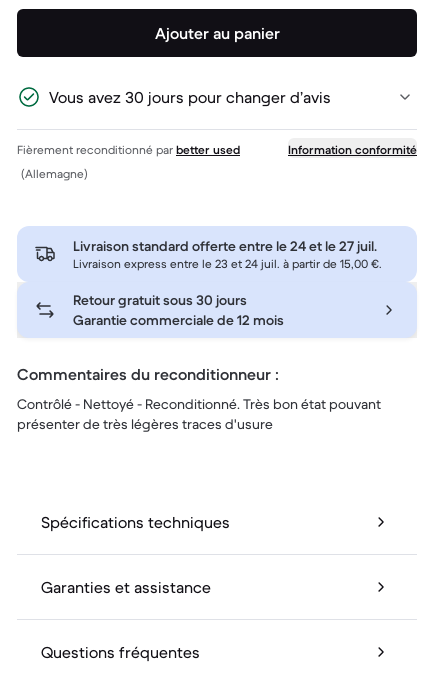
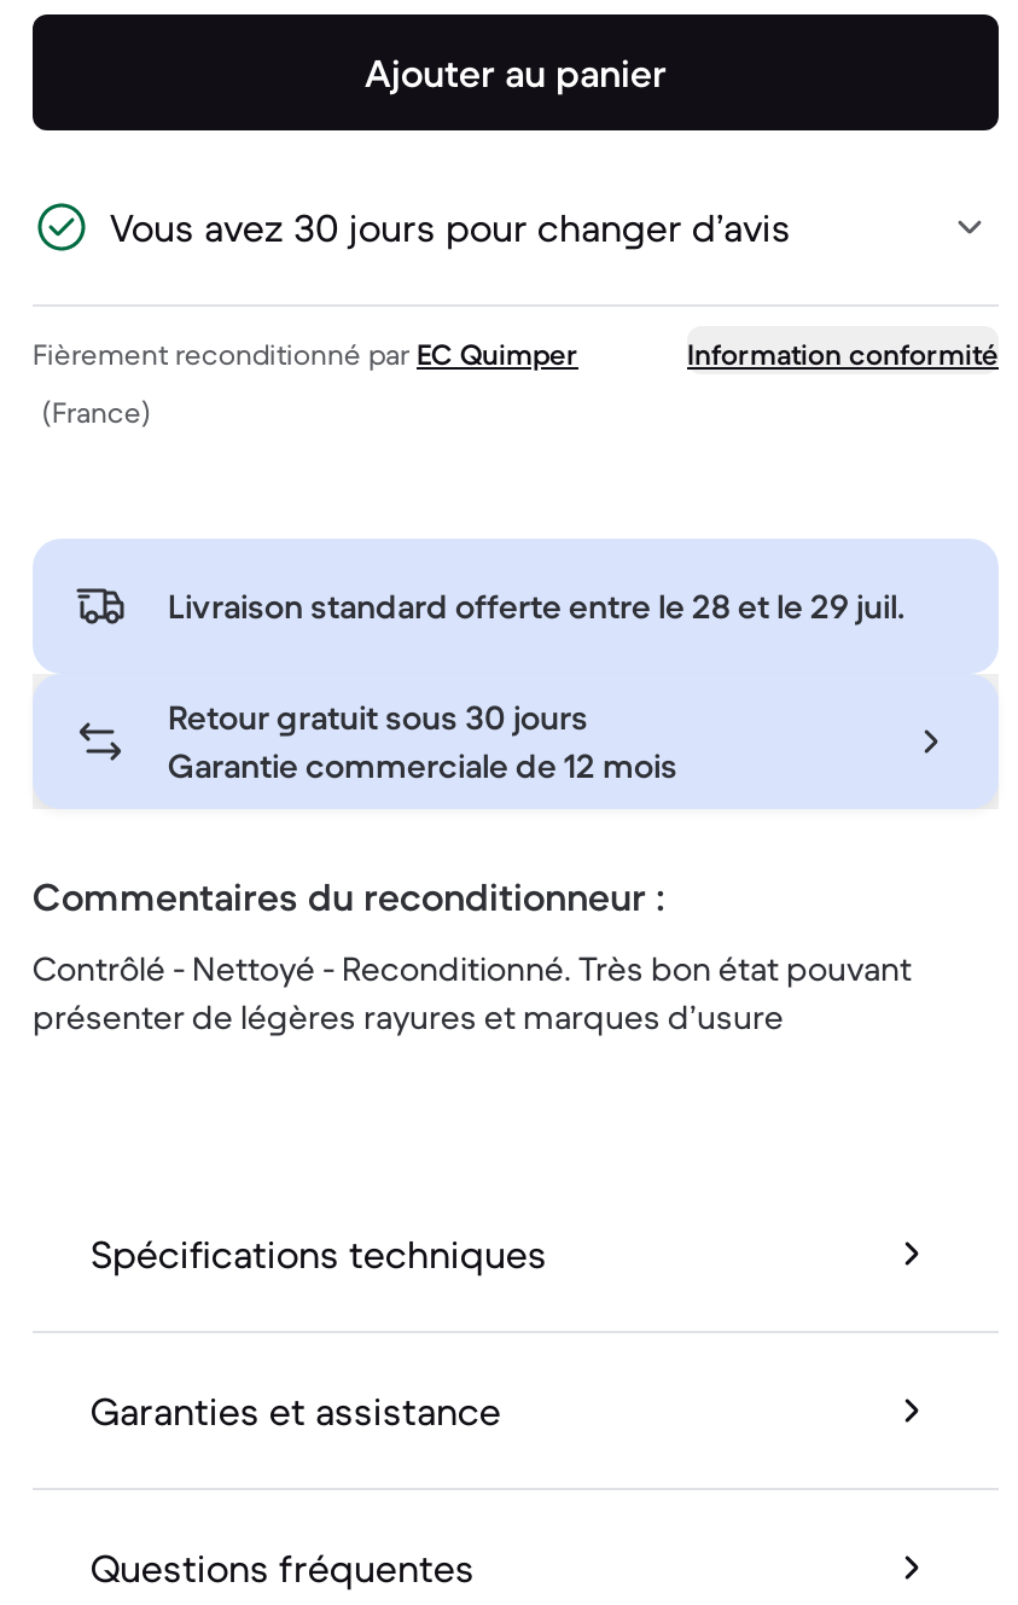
[17,142,240,157] Fièrement reconditionné par better used -> [33,337,578,373] Fièrement reconditionné par EC Quimper
[21,166,88,181] (Allemagne) -> [42,395,151,431] (France)
[73,237,382,271] Livraison standard offerte entre le24 et le 27 juil. | Livraison express entre le 23 et 24 juil. à partir de 15,00 €. -> [168,585,904,629] Livraison standard offerte entre le 28 et le 29 juil.
[17,415,273,433] présenter de très légères traces d'usure -> [33,996,784,1040] présenter de légères rayures et marques d’usure

